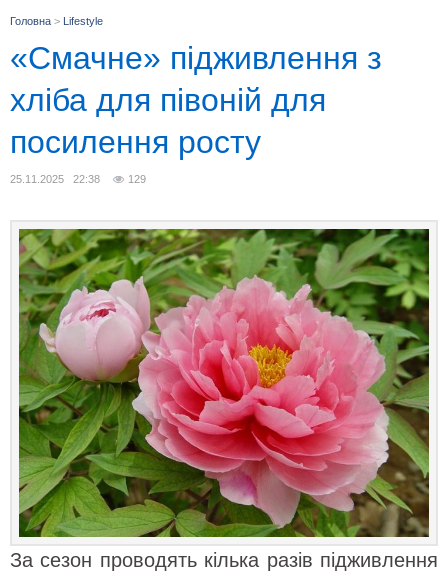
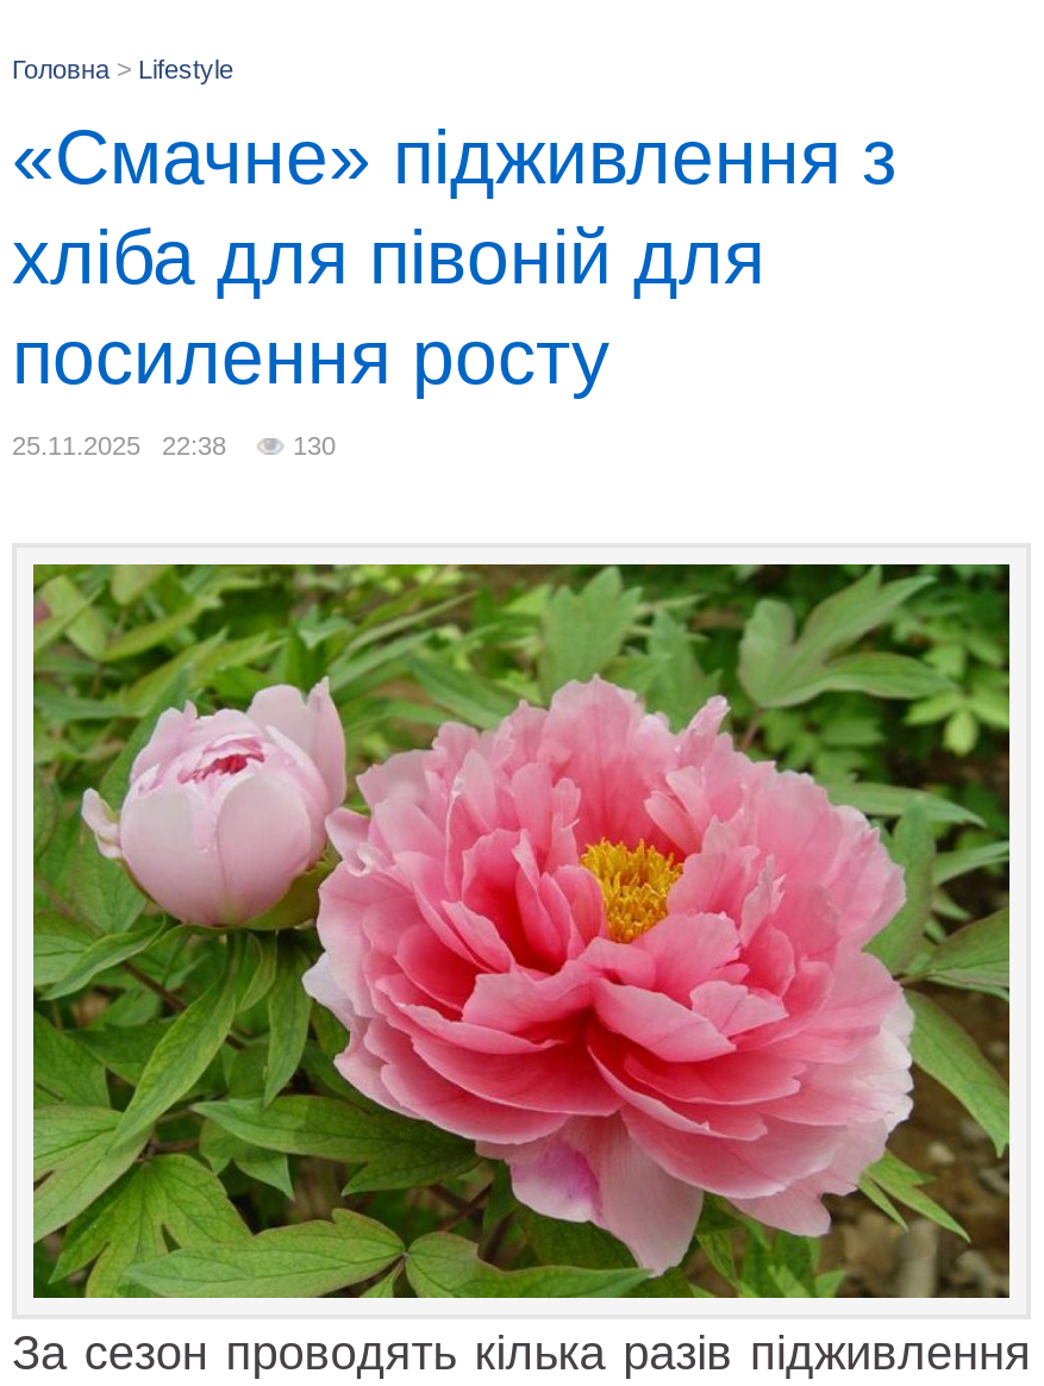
[10,173,146,185] 25.11.2025 22:38 129 -> [12,431,336,460] 25.11.2025 22:38 130

